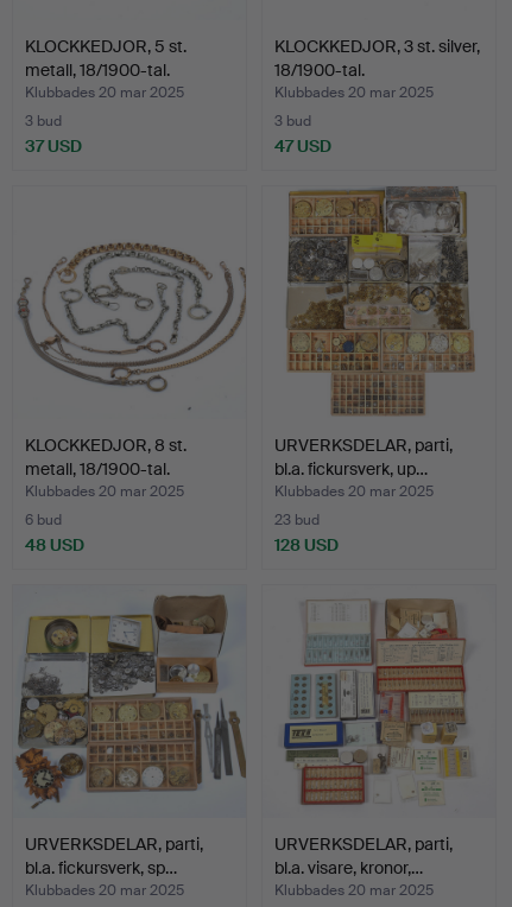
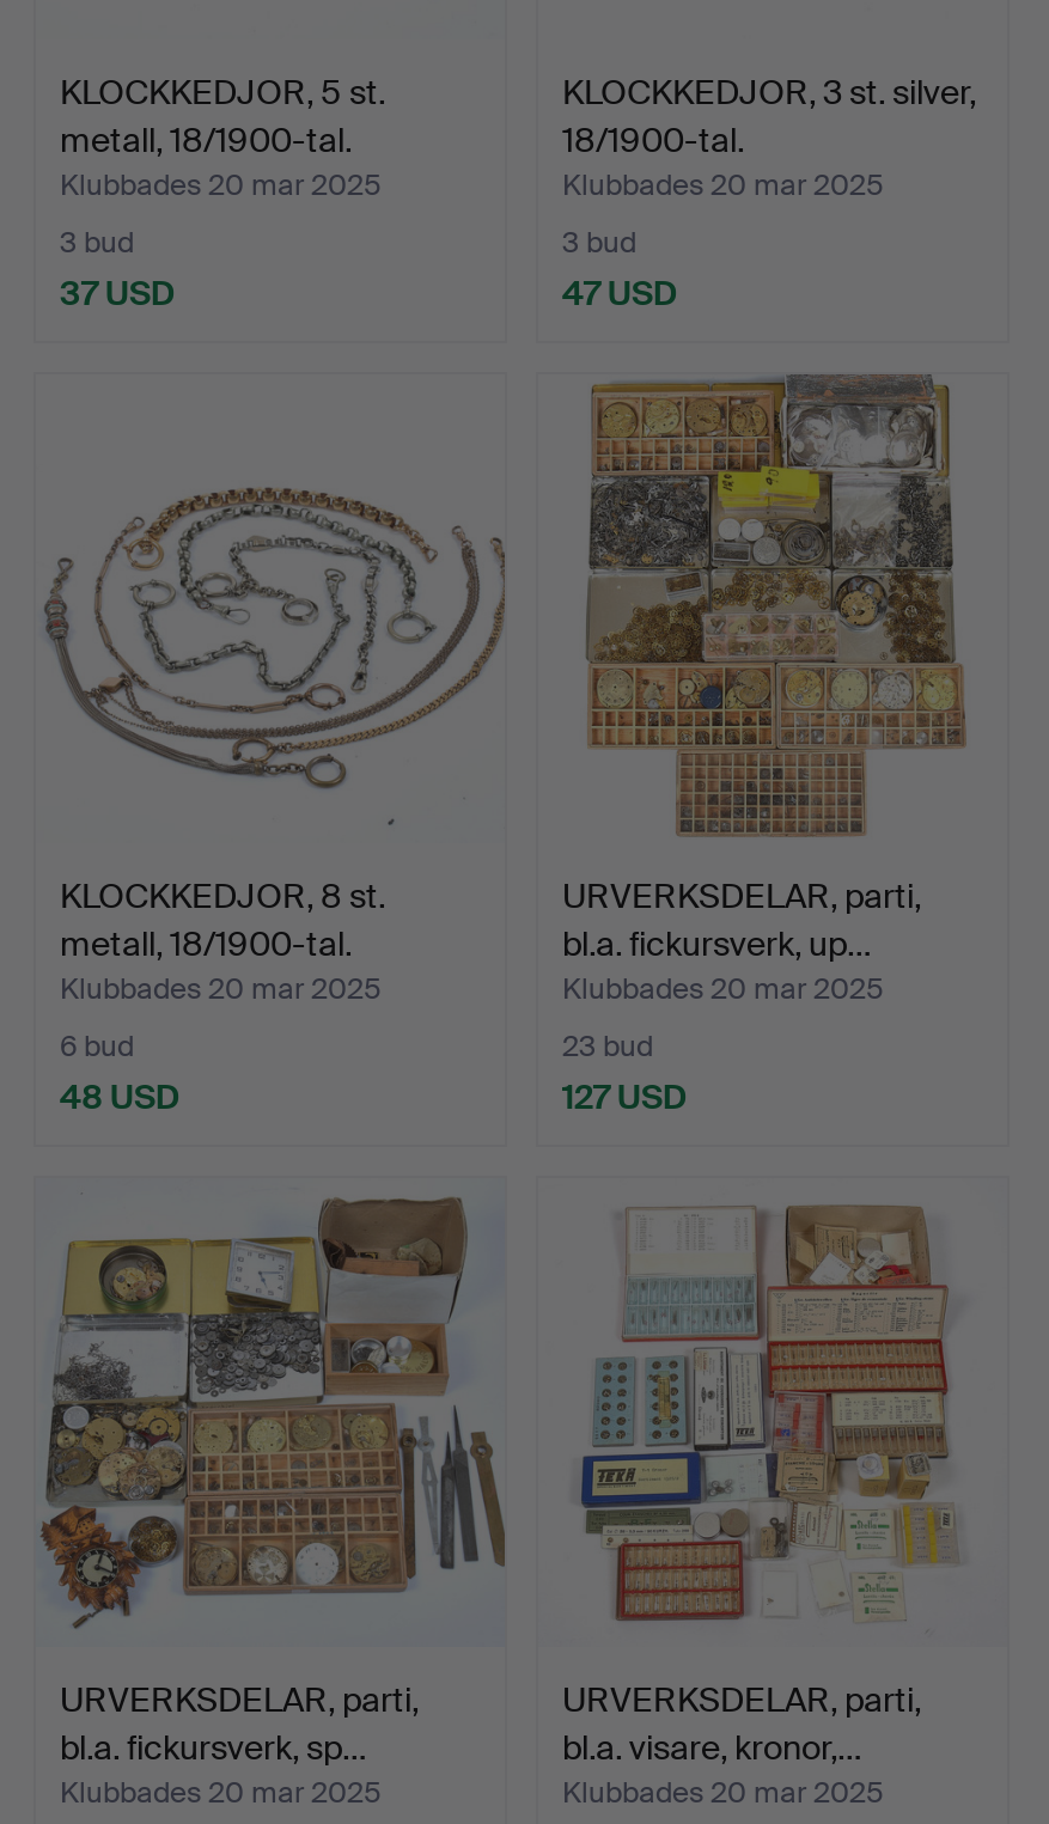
[274,534,339,556] 128 USD -> [562,1075,687,1118] 127 USD

